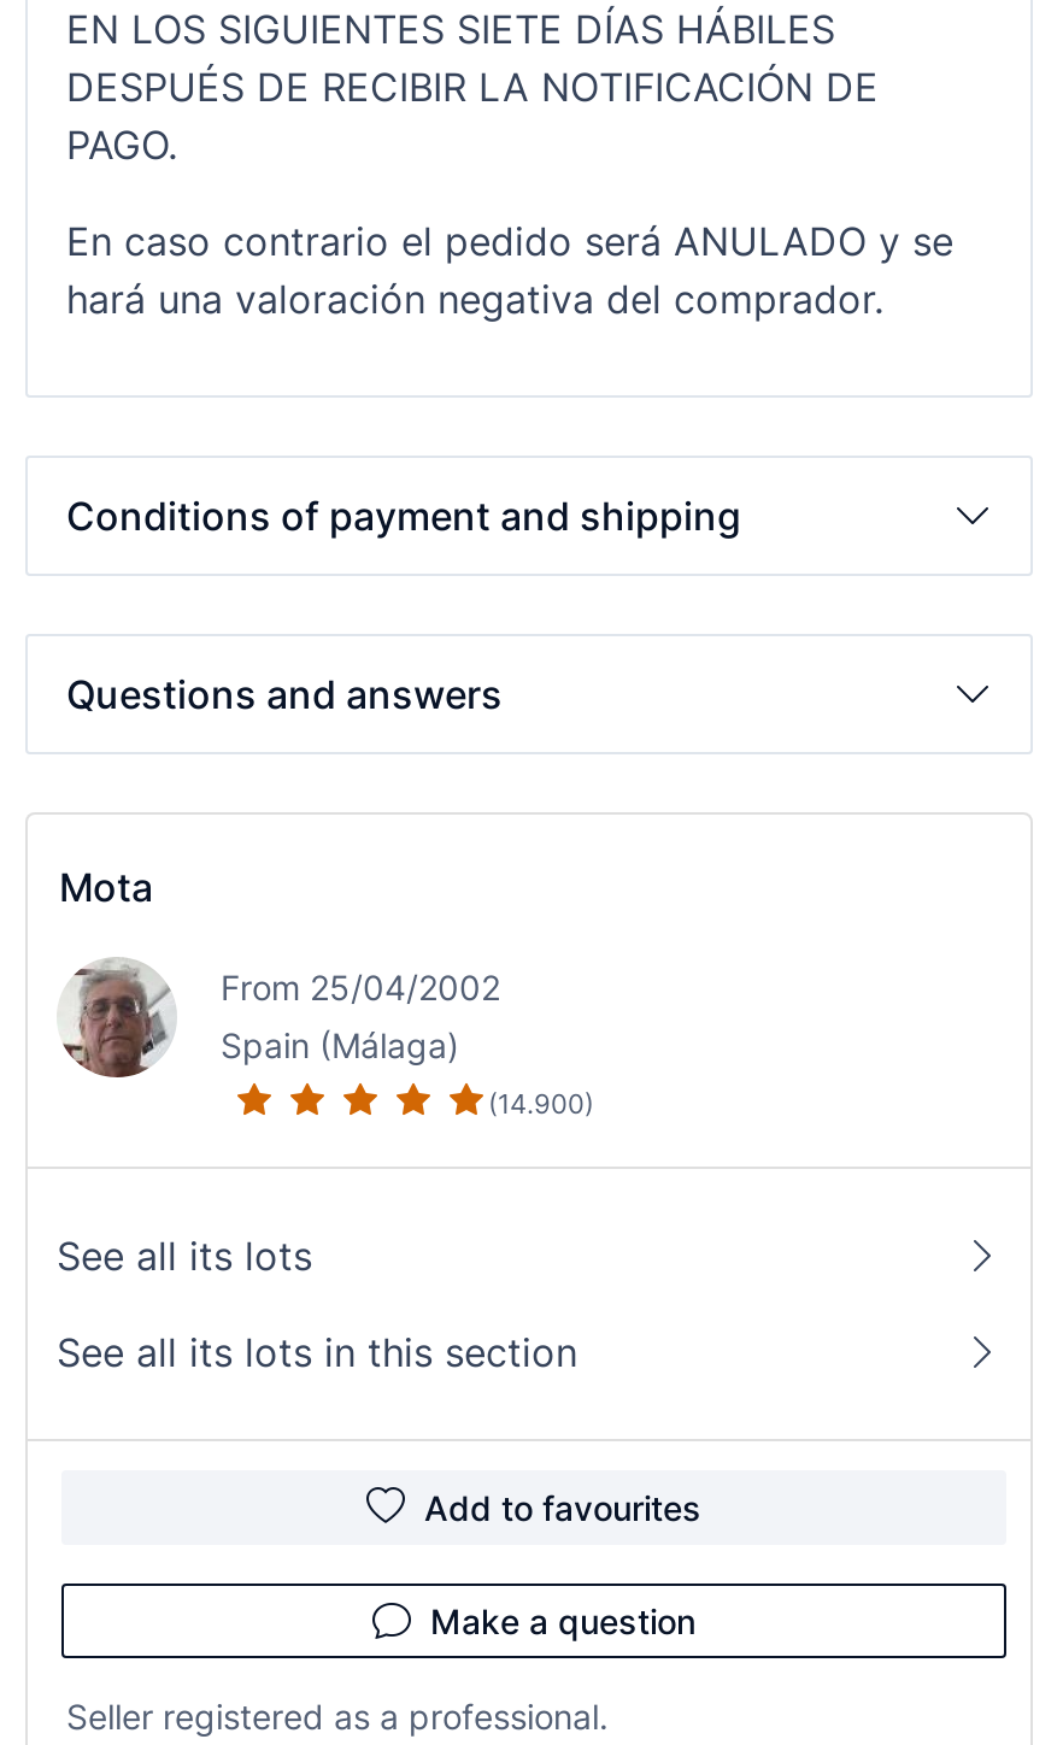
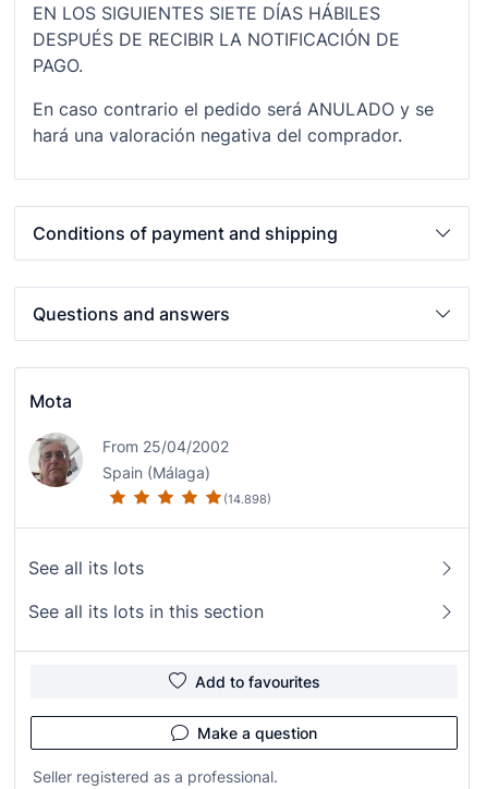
[488,1086,594,1120] (14.900) -> [223,491,271,506] (14.898)

